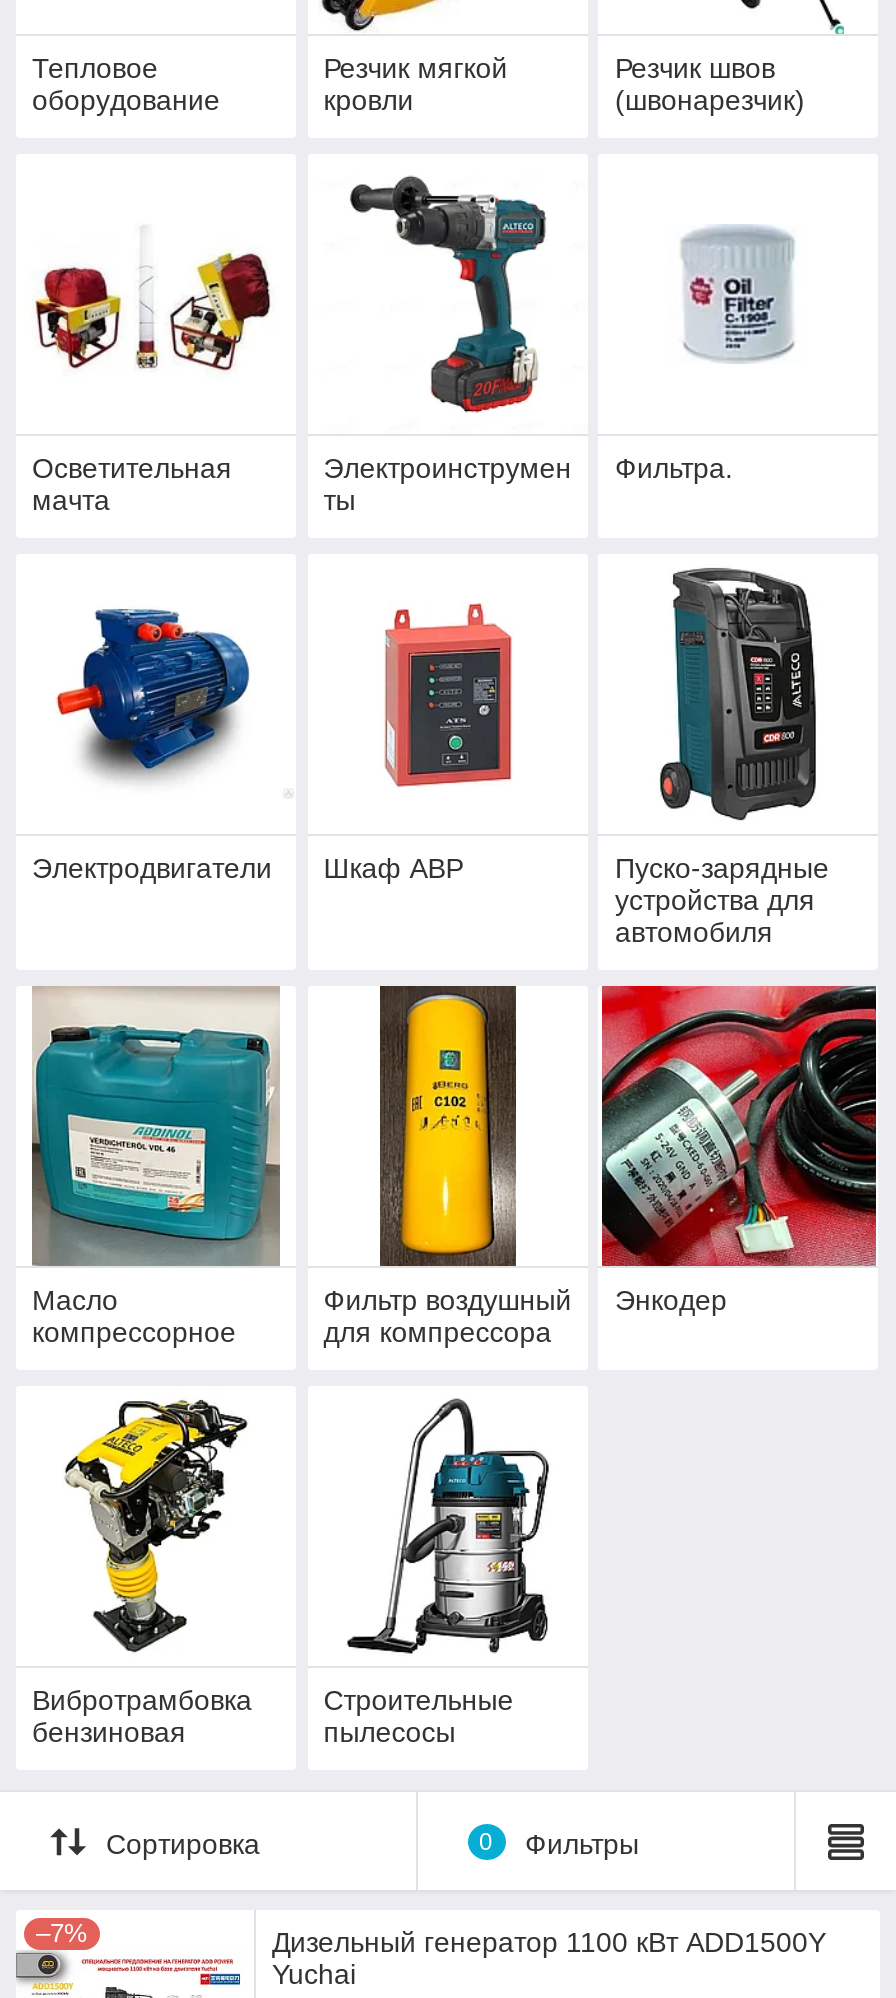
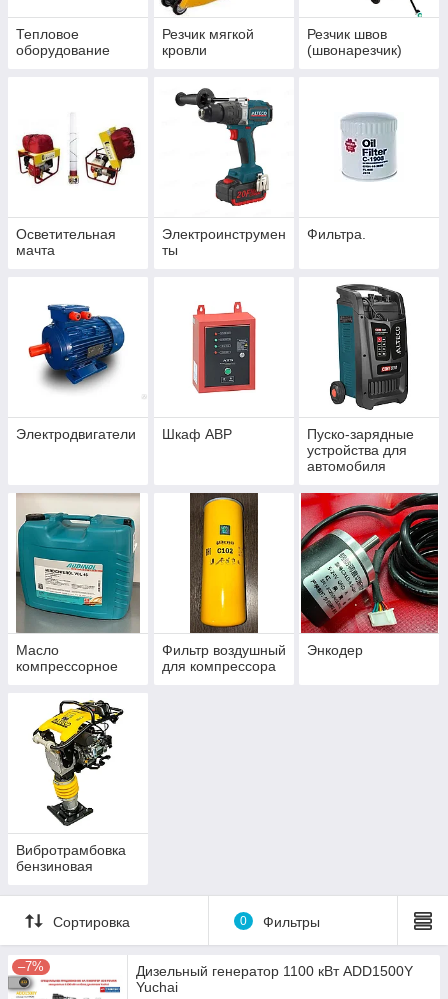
[323,1398,550,1748] [image] | Строительные | пылесосы -> none

